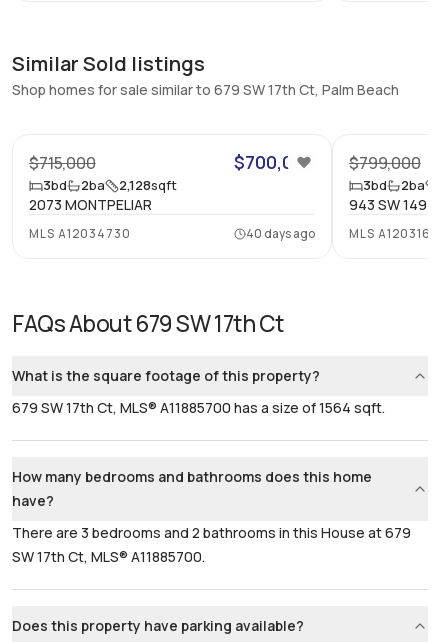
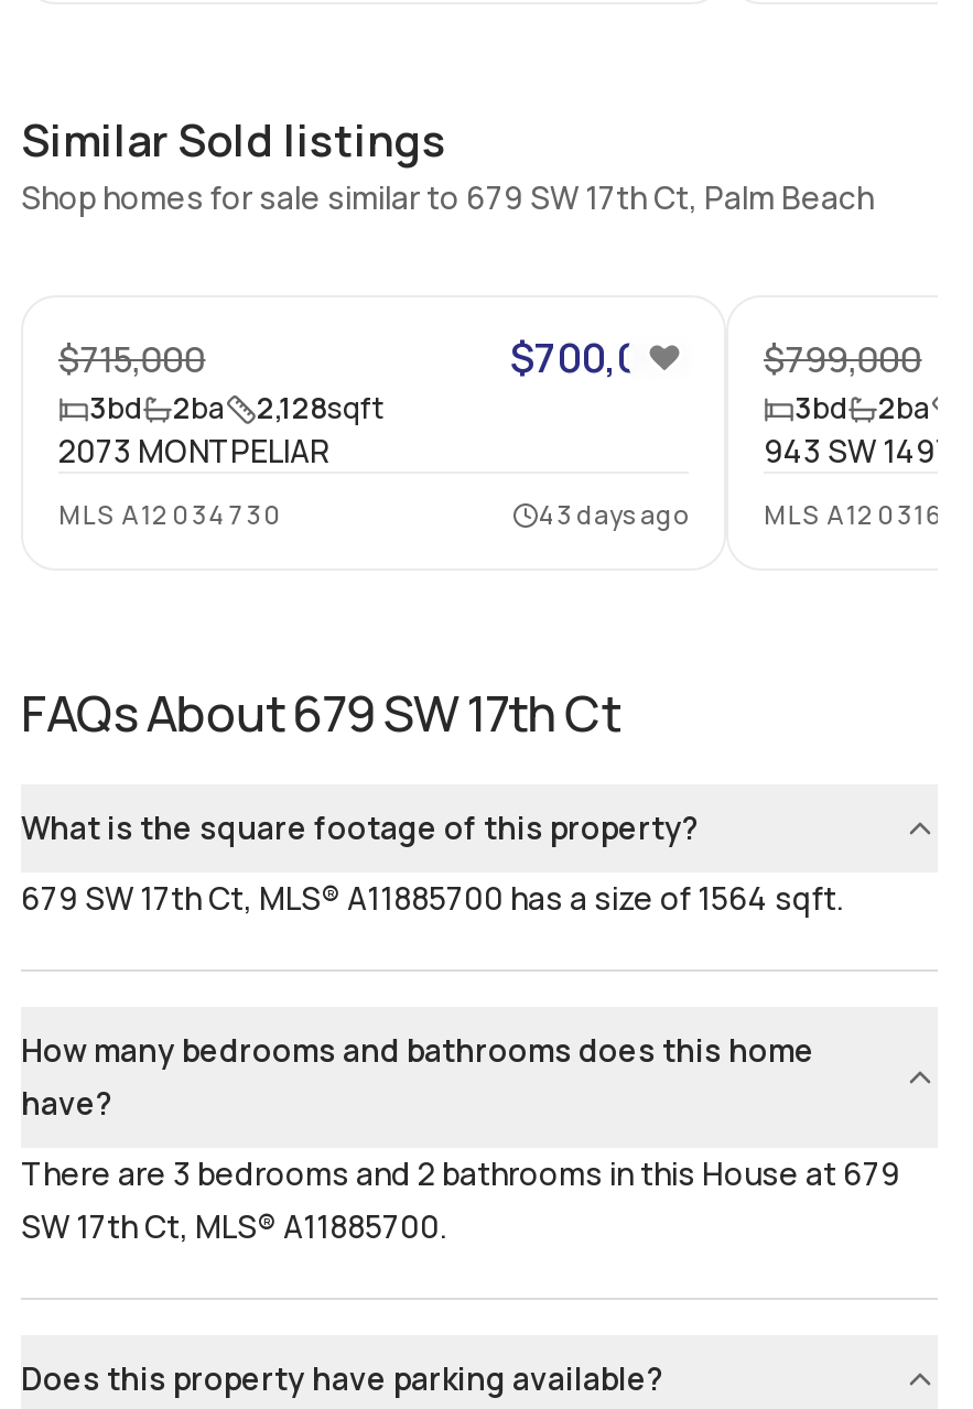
[246,226,315,241] 40 days ago -> [539,498,689,531] 43 days ago

